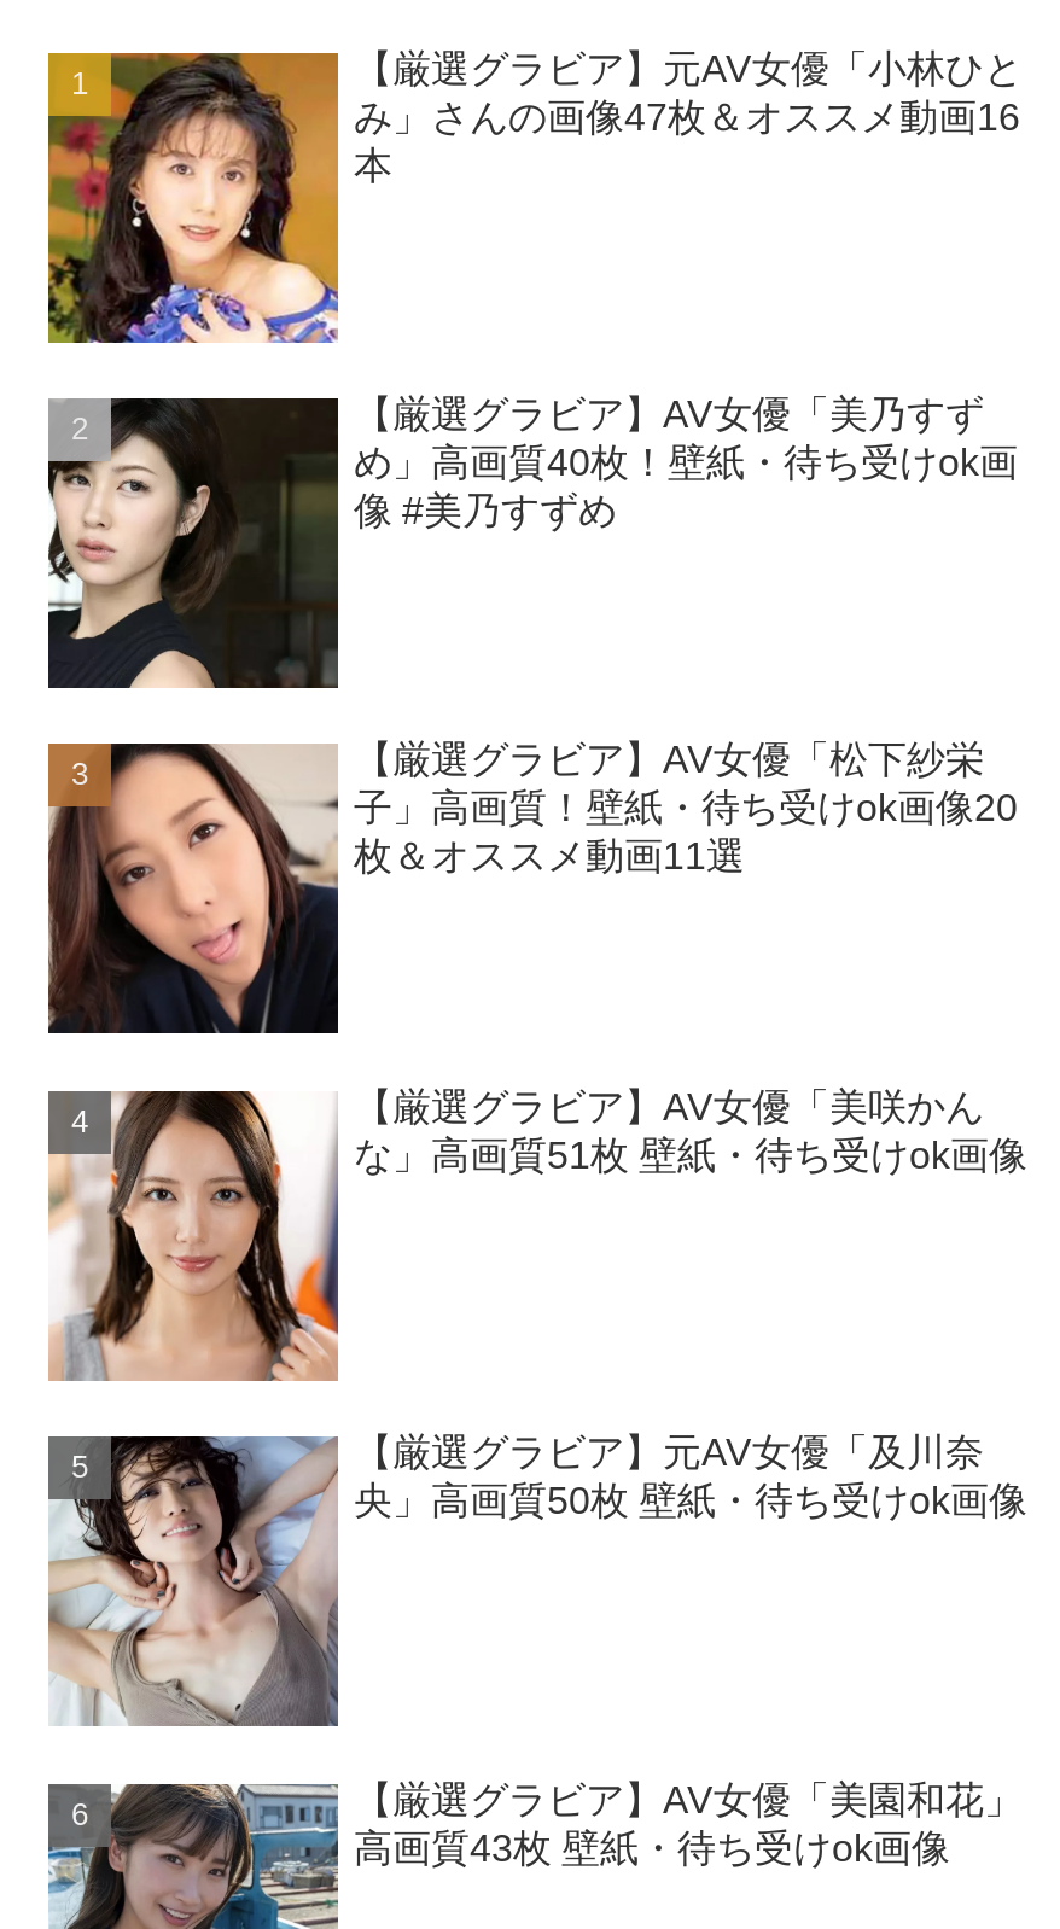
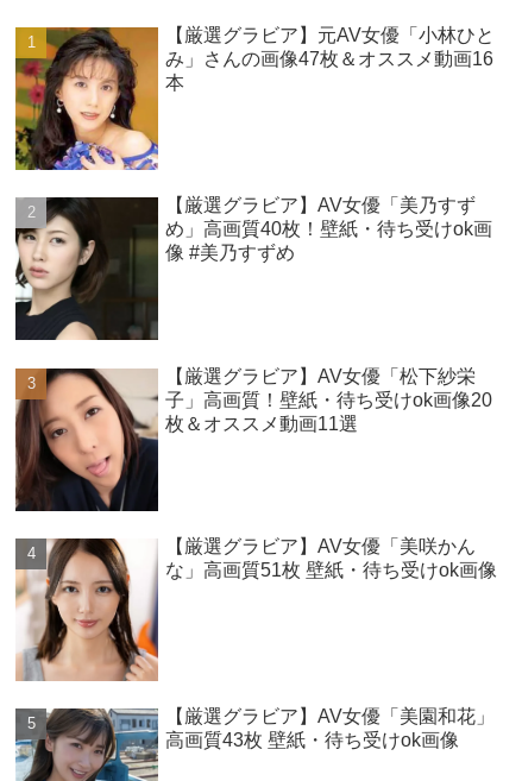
[48,1433,1027,1729] [image] | 【厳選グラビア】元AV女優「及川奈 | 央」高画質50枚 壁紙・待ち受けok画像 -> none

